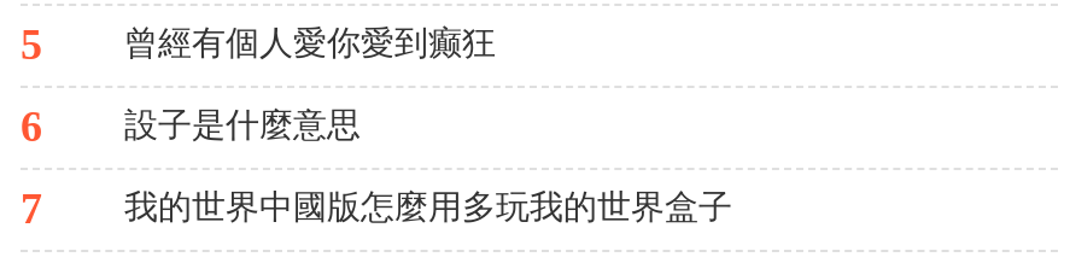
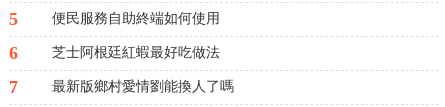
[124,27,496,63] 曾經有個人愛你愛到癫狂 -> [52,11,220,26] 便民服務自助終端如何使用
[124,109,361,145] 設子是什麼意思 -> [52,45,220,60] 芝士阿根廷紅蝦最好吃做法
[124,191,732,227] 我的世界中國版怎麼用多玩我的世界盒子 -> [52,79,234,94] 最新版鄉村愛情劉能換人了嗎

